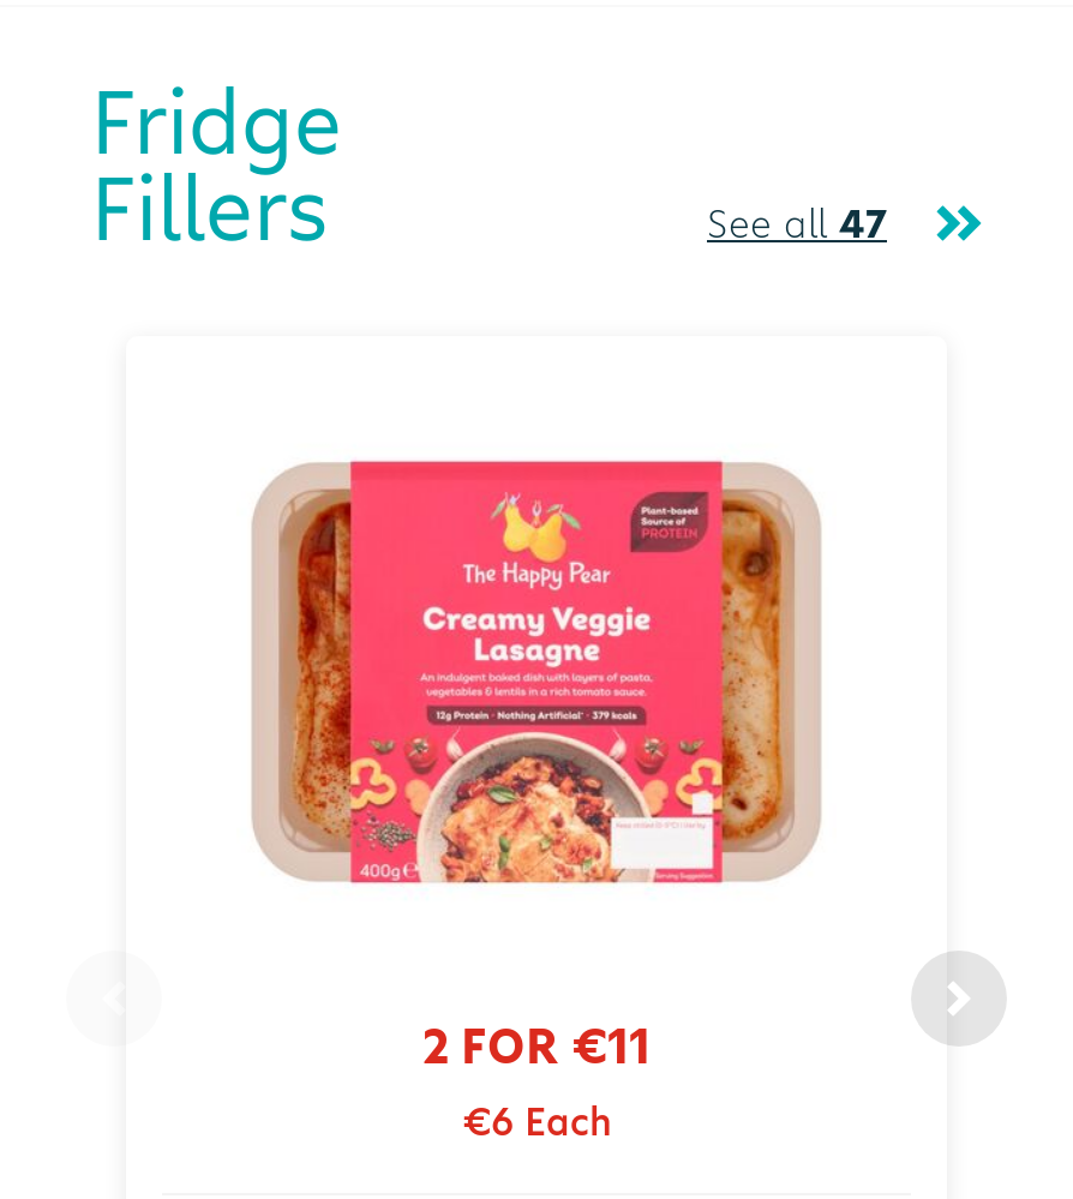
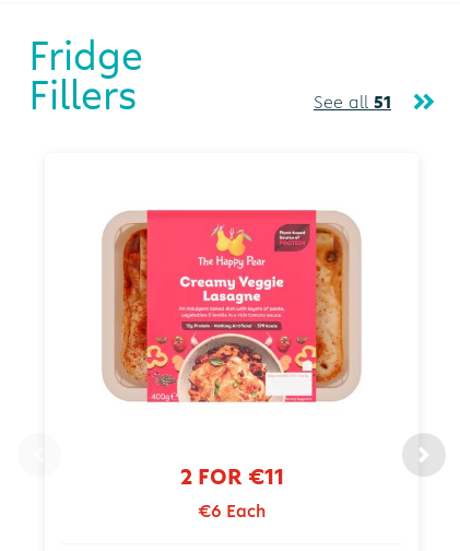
[707,197,887,250] See all 47 -> [314,90,391,114] See all 51

